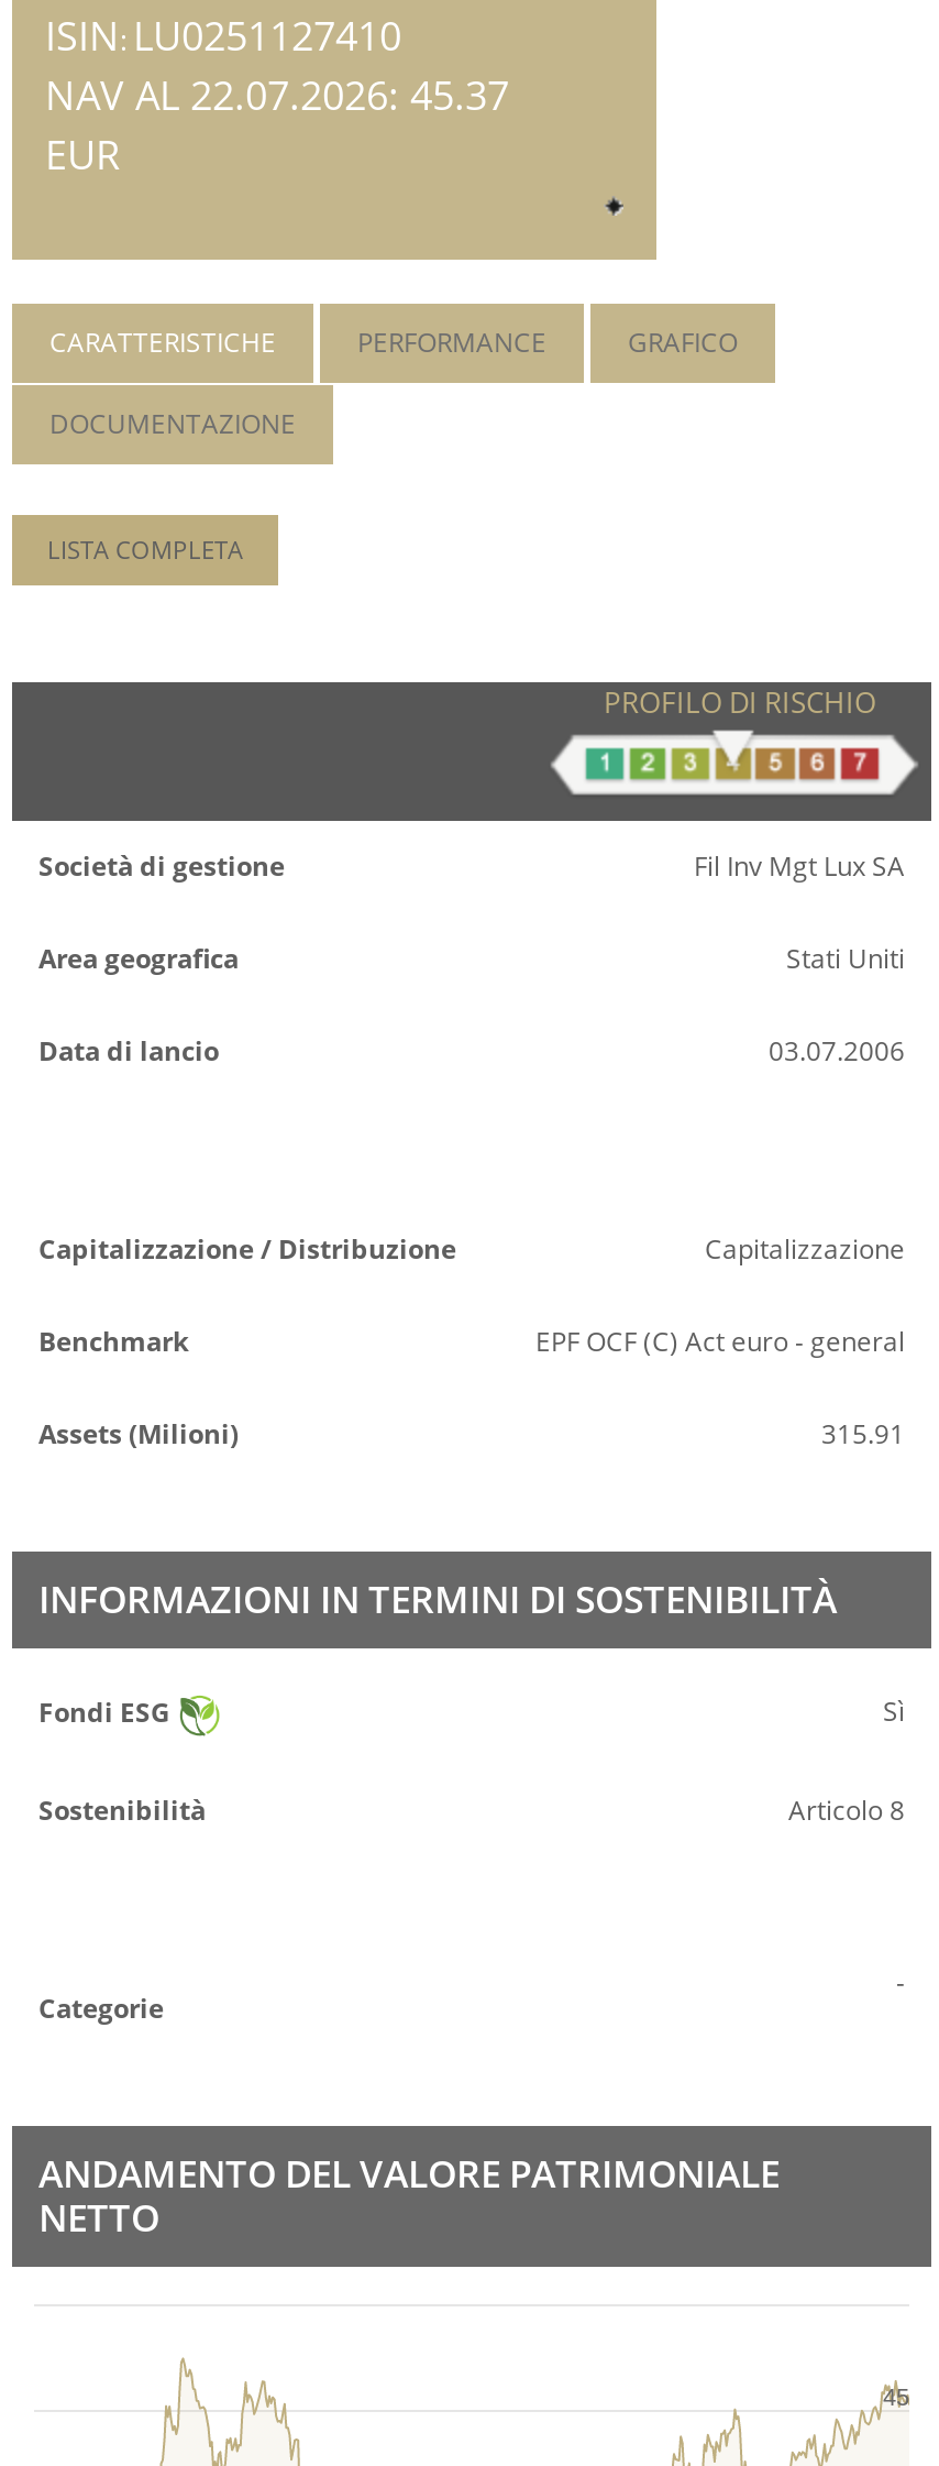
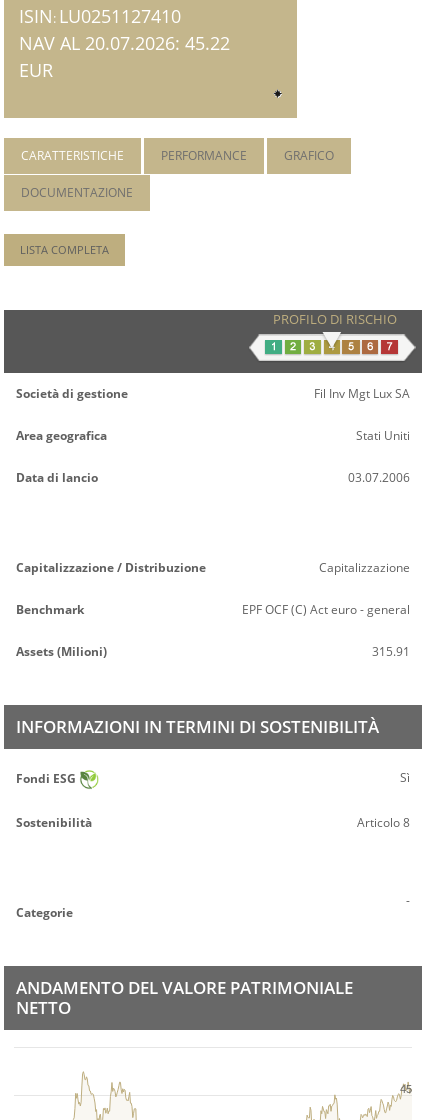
[45,68,509,121] NAV AL 22.07.2026: 45.37 -> [19,31,230,55] NAV AL 20.07.2026: 45.22

